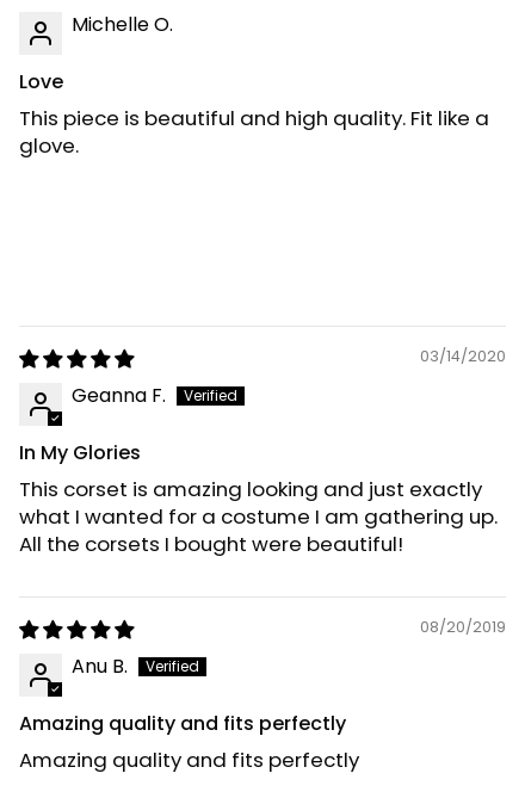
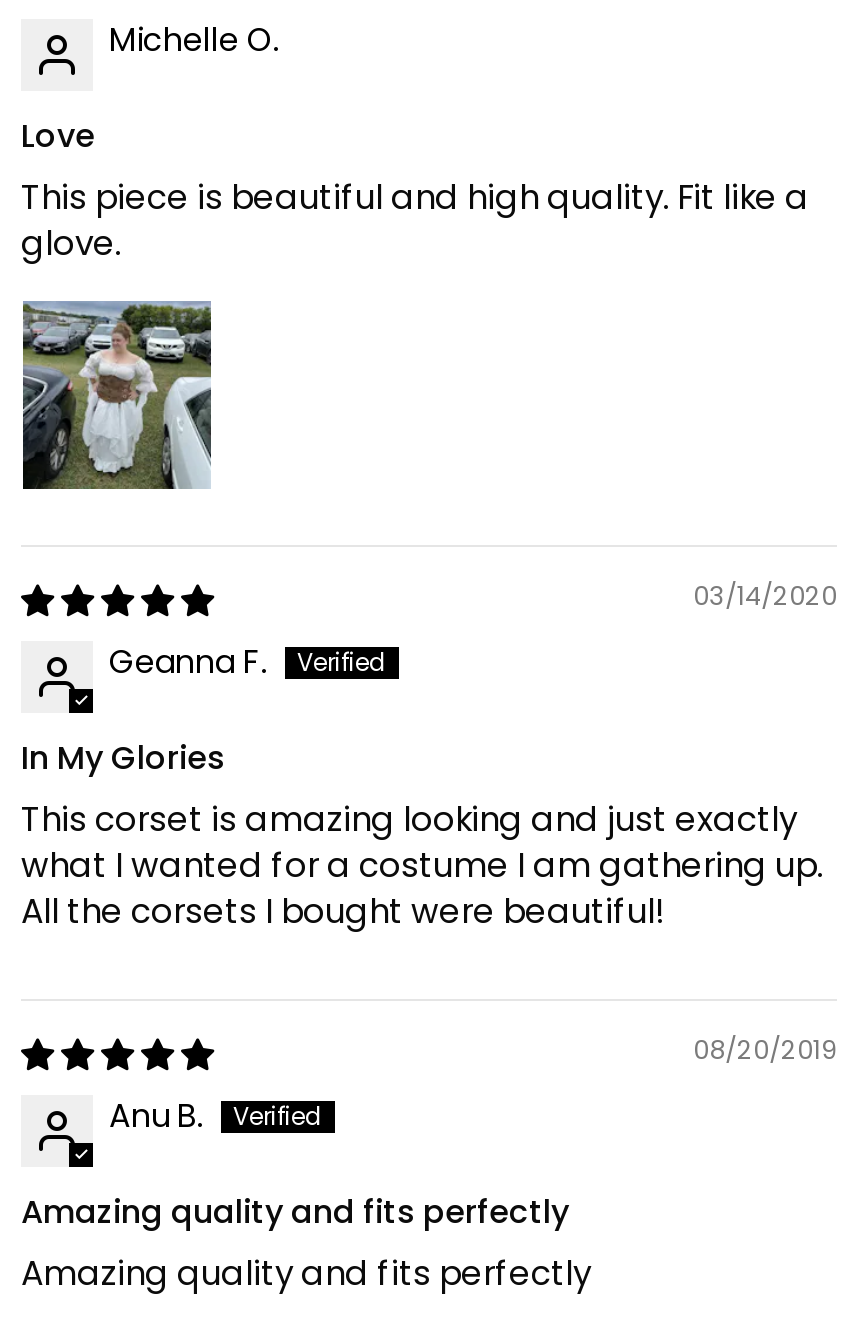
none -> [21,299,213,491] [image]

